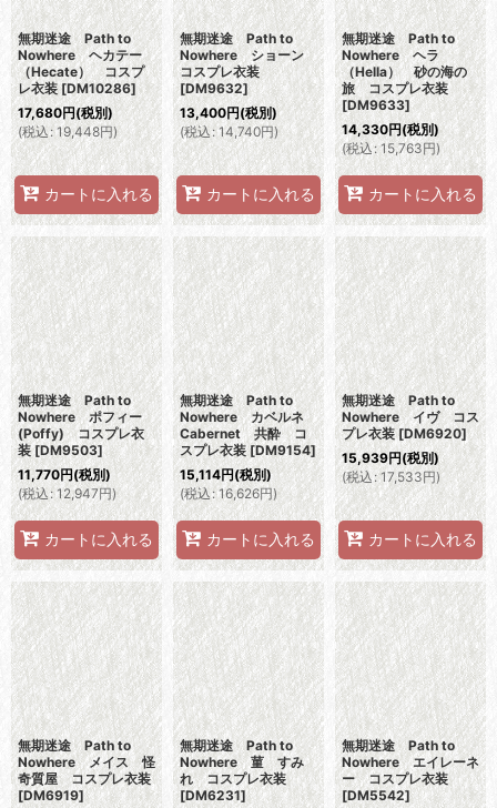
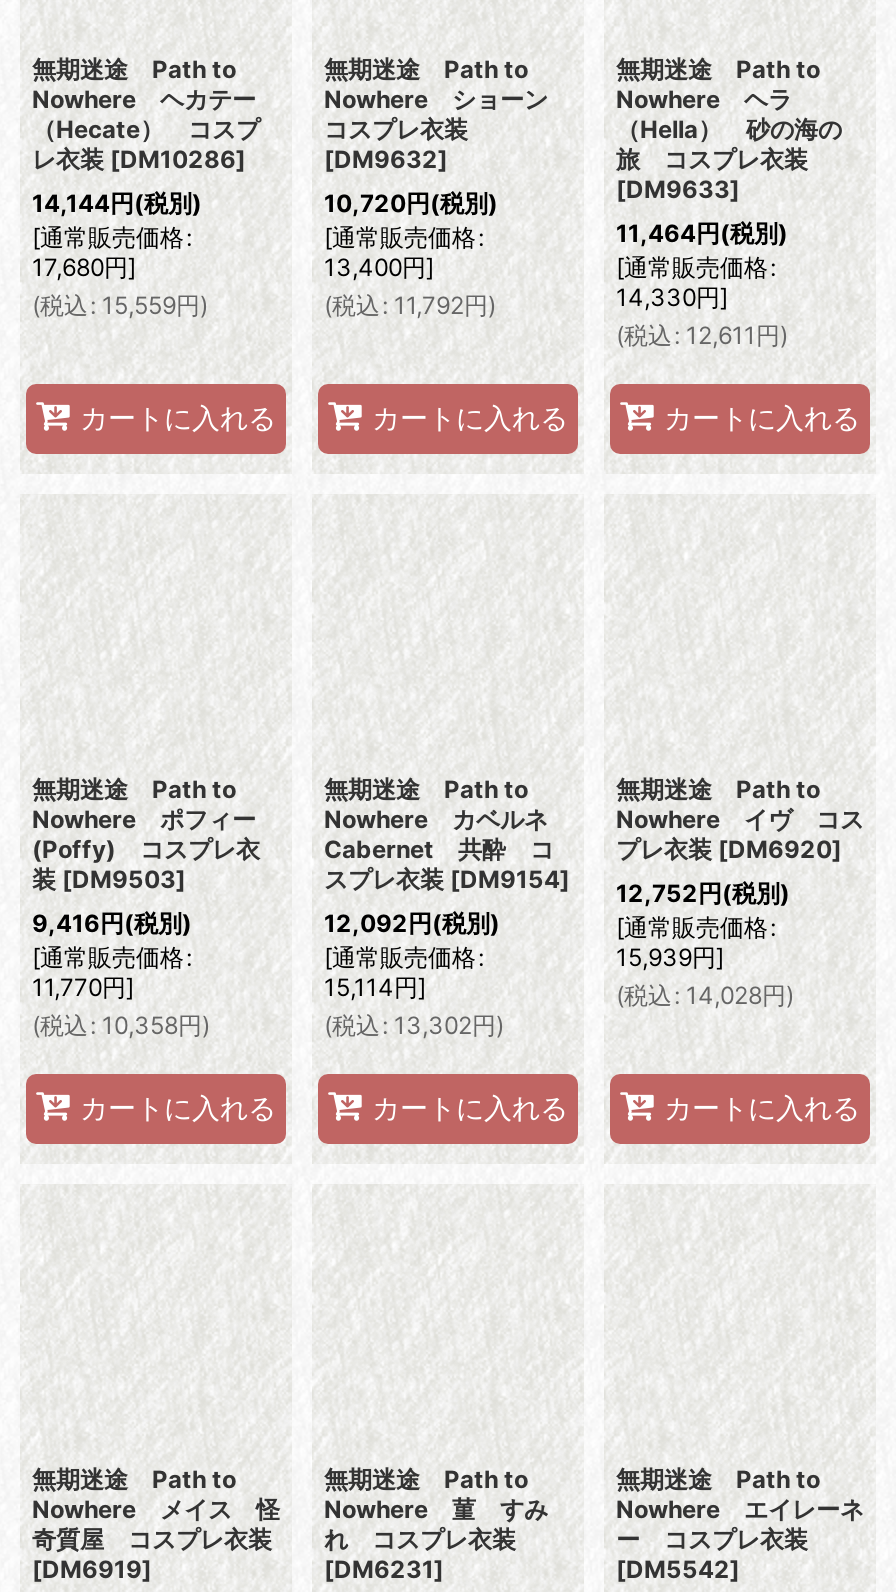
[18,104,118,140] 17,680円(税別) | (税込: 19,448円) -> [32,188,208,320] 14,144円(税別) | [通常販売価格: | 17,680円] | (税込: 15,559円)
[180,104,278,140] 13,400円(税別) | (税込: 14,740円) -> [324,188,498,320] 10,720円(税別) | [通常販売価格: | 13,400円] | (税込: 11,792円)
[342,121,440,156] 14,330円(税別) | (税込: 15,763円) -> [616,218,788,350] 11,464円(税別) | [通常販売価格: | 14,330円] | (税込: 12,611円)
[342,449,440,485] 15,939円(税別) | (税込: 17,533円) -> [616,878,794,1010] 12,752円(税別) | [通常販売価格: | 15,939円] | (税込: 14,028円)
[18,466,116,501] 11,770円(税別) | (税込: 12,947円) -> [32,908,210,1040] 9,416円(税別) | [通常販売価格: | 11,770円] | (税込: 10,358円)
[180,466,277,501] 15,114円(税別) | (税込: 16,626円) -> [324,908,504,1040] 12,092円(税別) | [通常販売価格: | 15,114円] | (税込: 13,302円)

